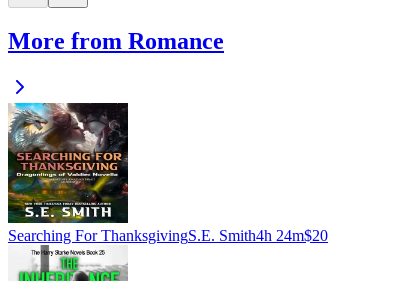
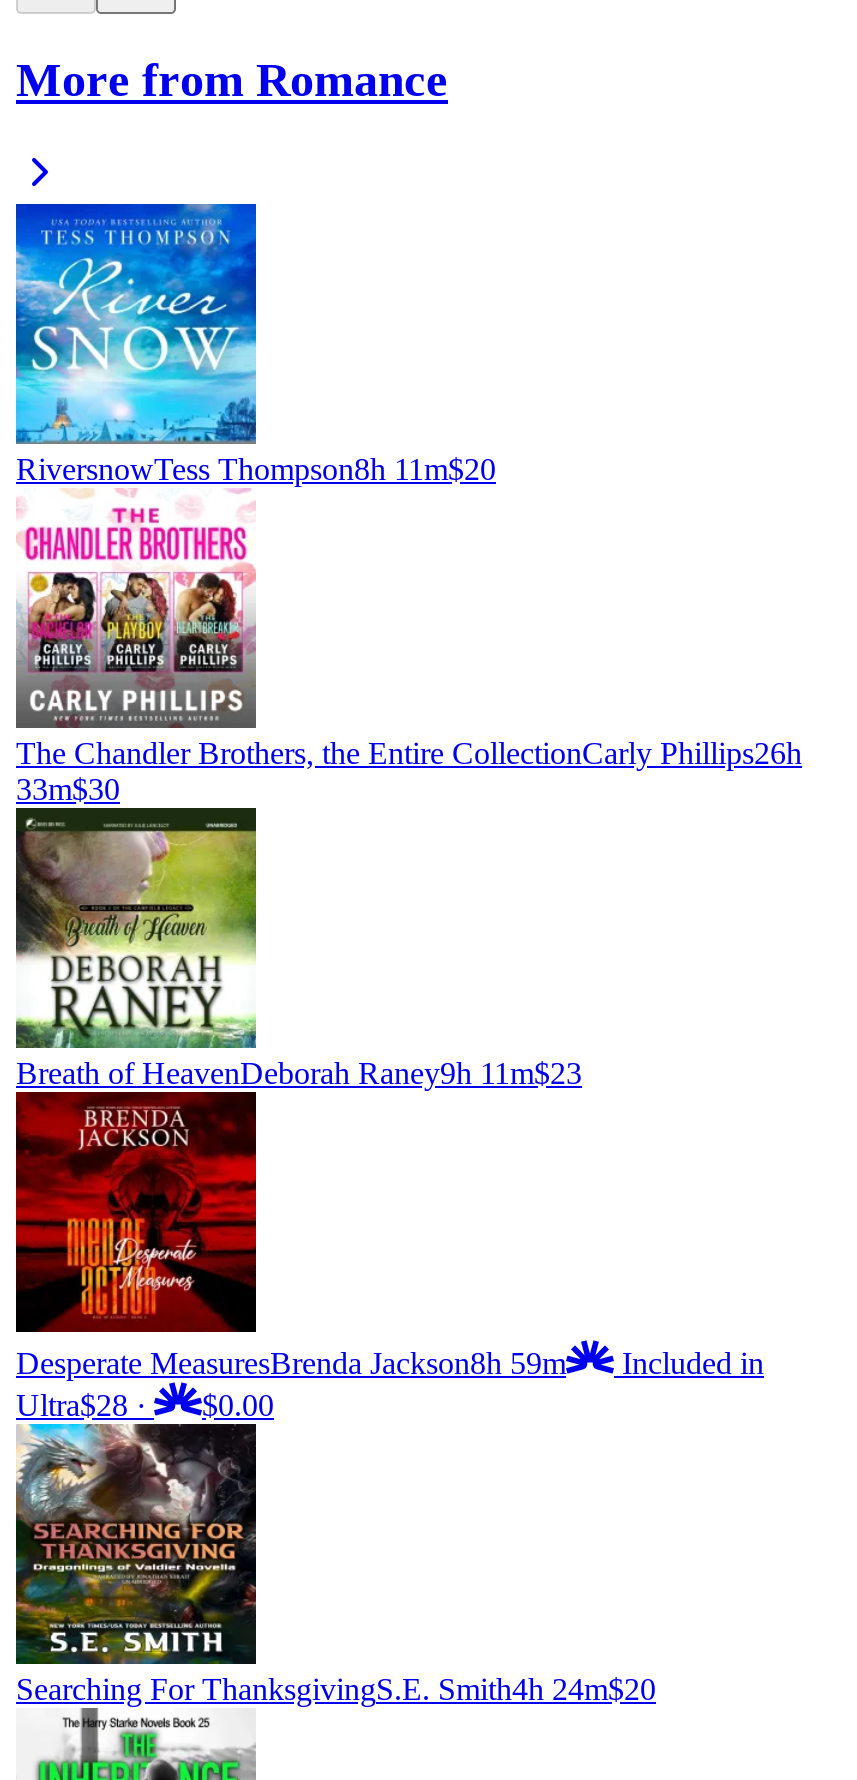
none -> [14,202,496,485] [image] | RiversnowTess Thompson8h 11m$20
none -> [14,784,582,1089] [image] | Breath of HeavenDeborah Raney9h 11m$23
none -> [14,1104,764,1421] [image] | Desperate MeasuresBrenda Jackson8h 59m | Included in | Ultra$28 · | $0.00
none -> [16,500,802,805] [image] | The Chandler Brothers, the Entire CollectionCarly Phillips26h | 33m$30

